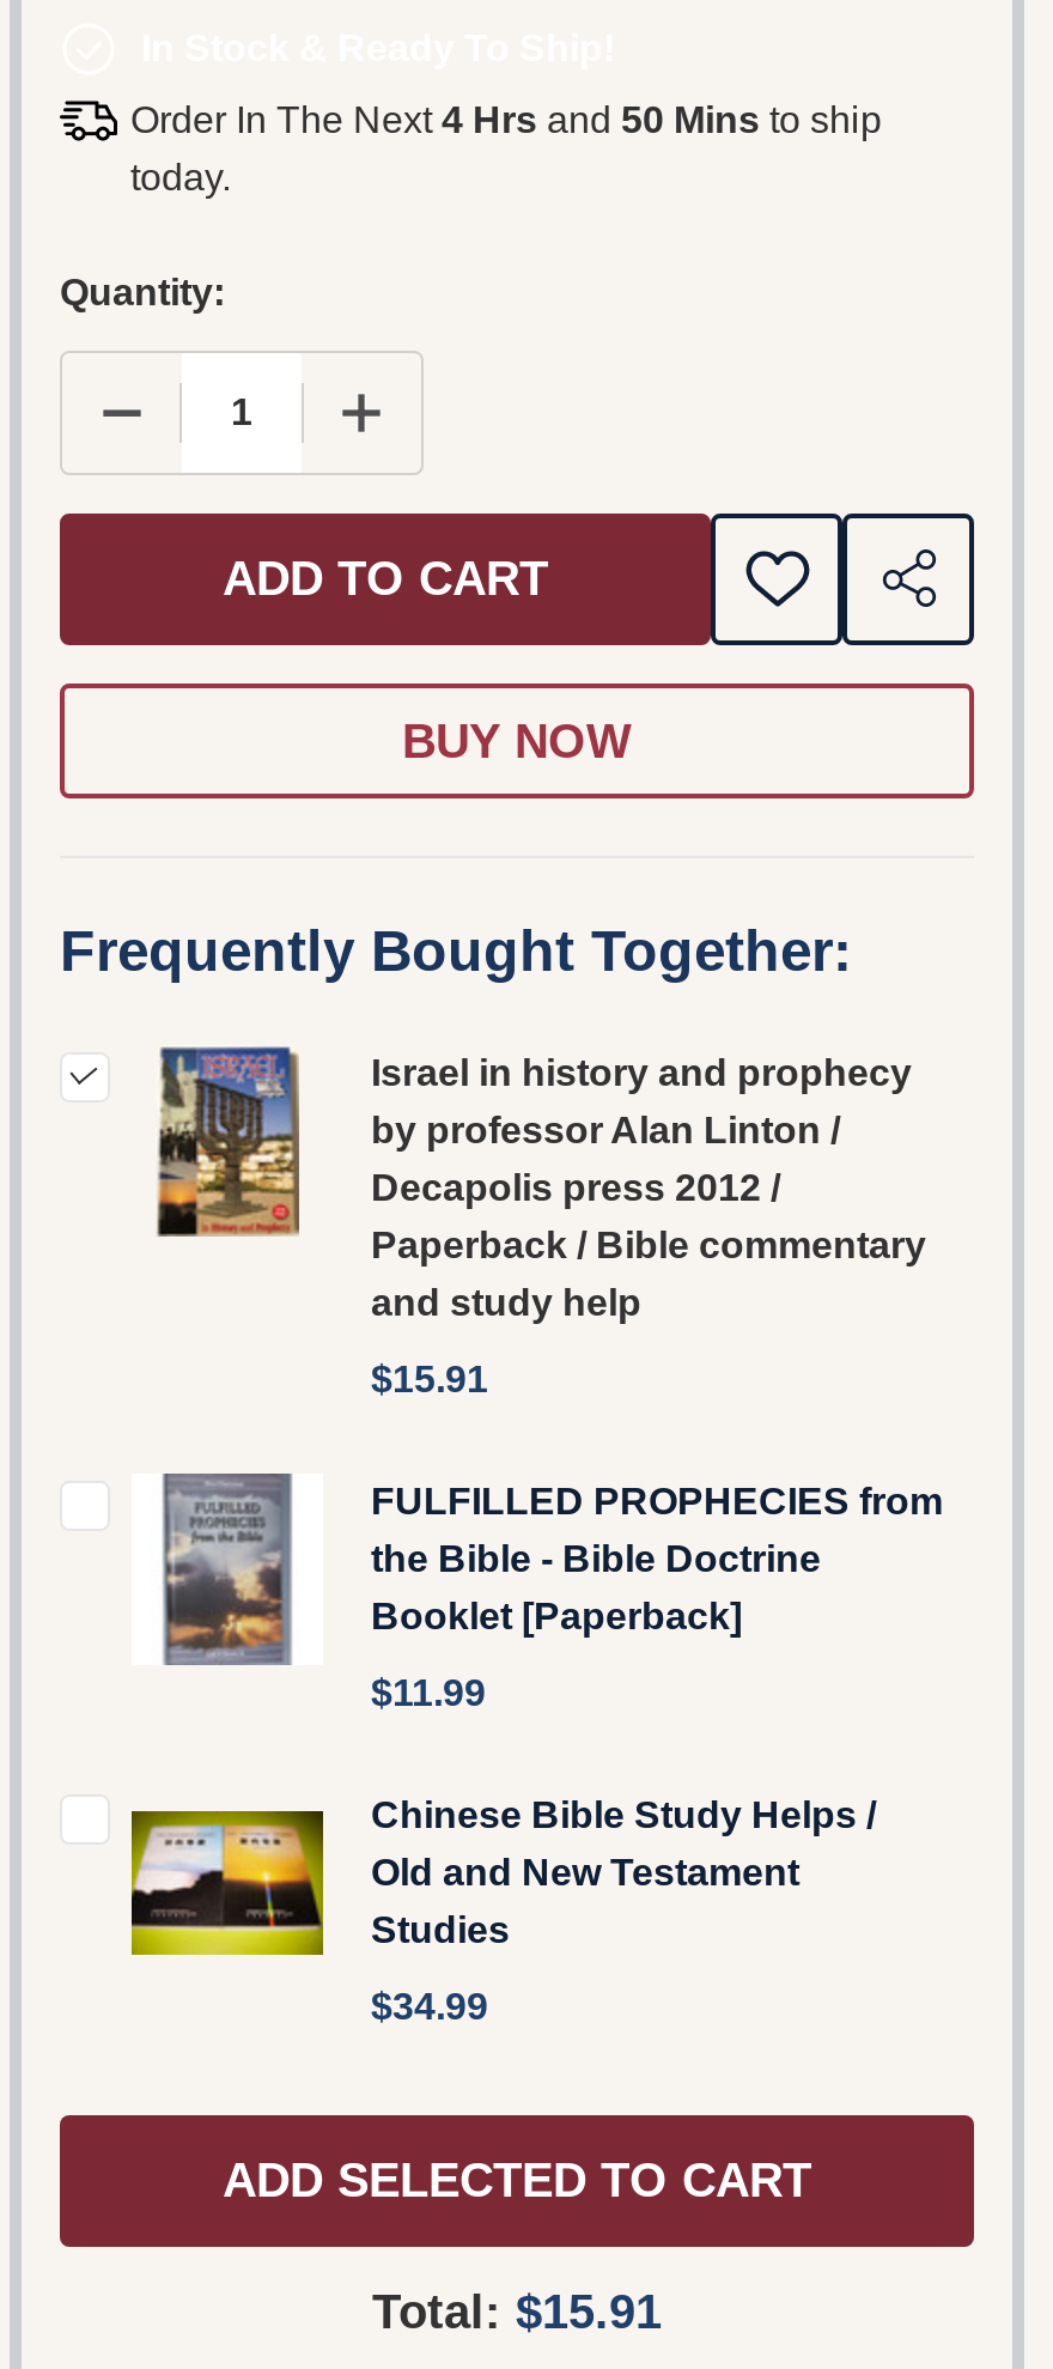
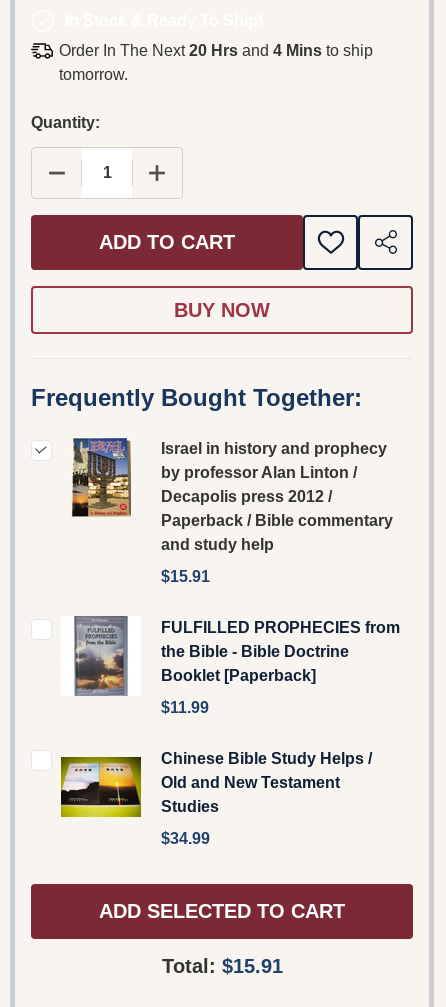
[130,99,882,198] Order In The Next 4 Hrs and 50 Mins to ship | today. -> [59,42,373,83] Order In The Next 20 Hrs and 4 Mins to ship | tomorrow.

